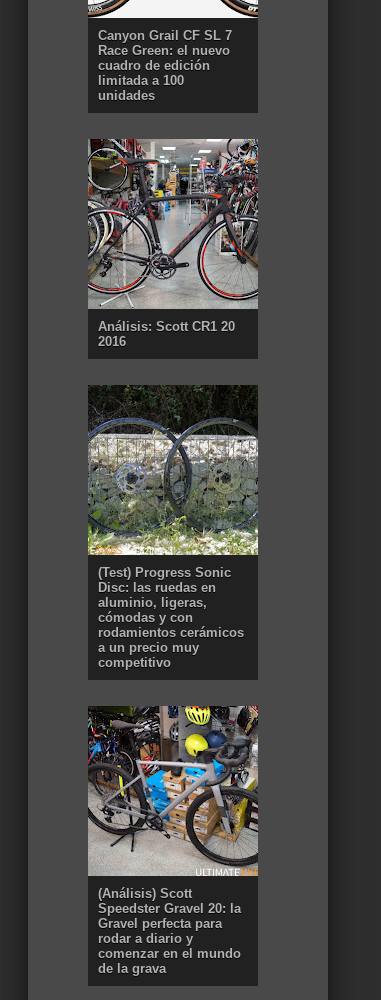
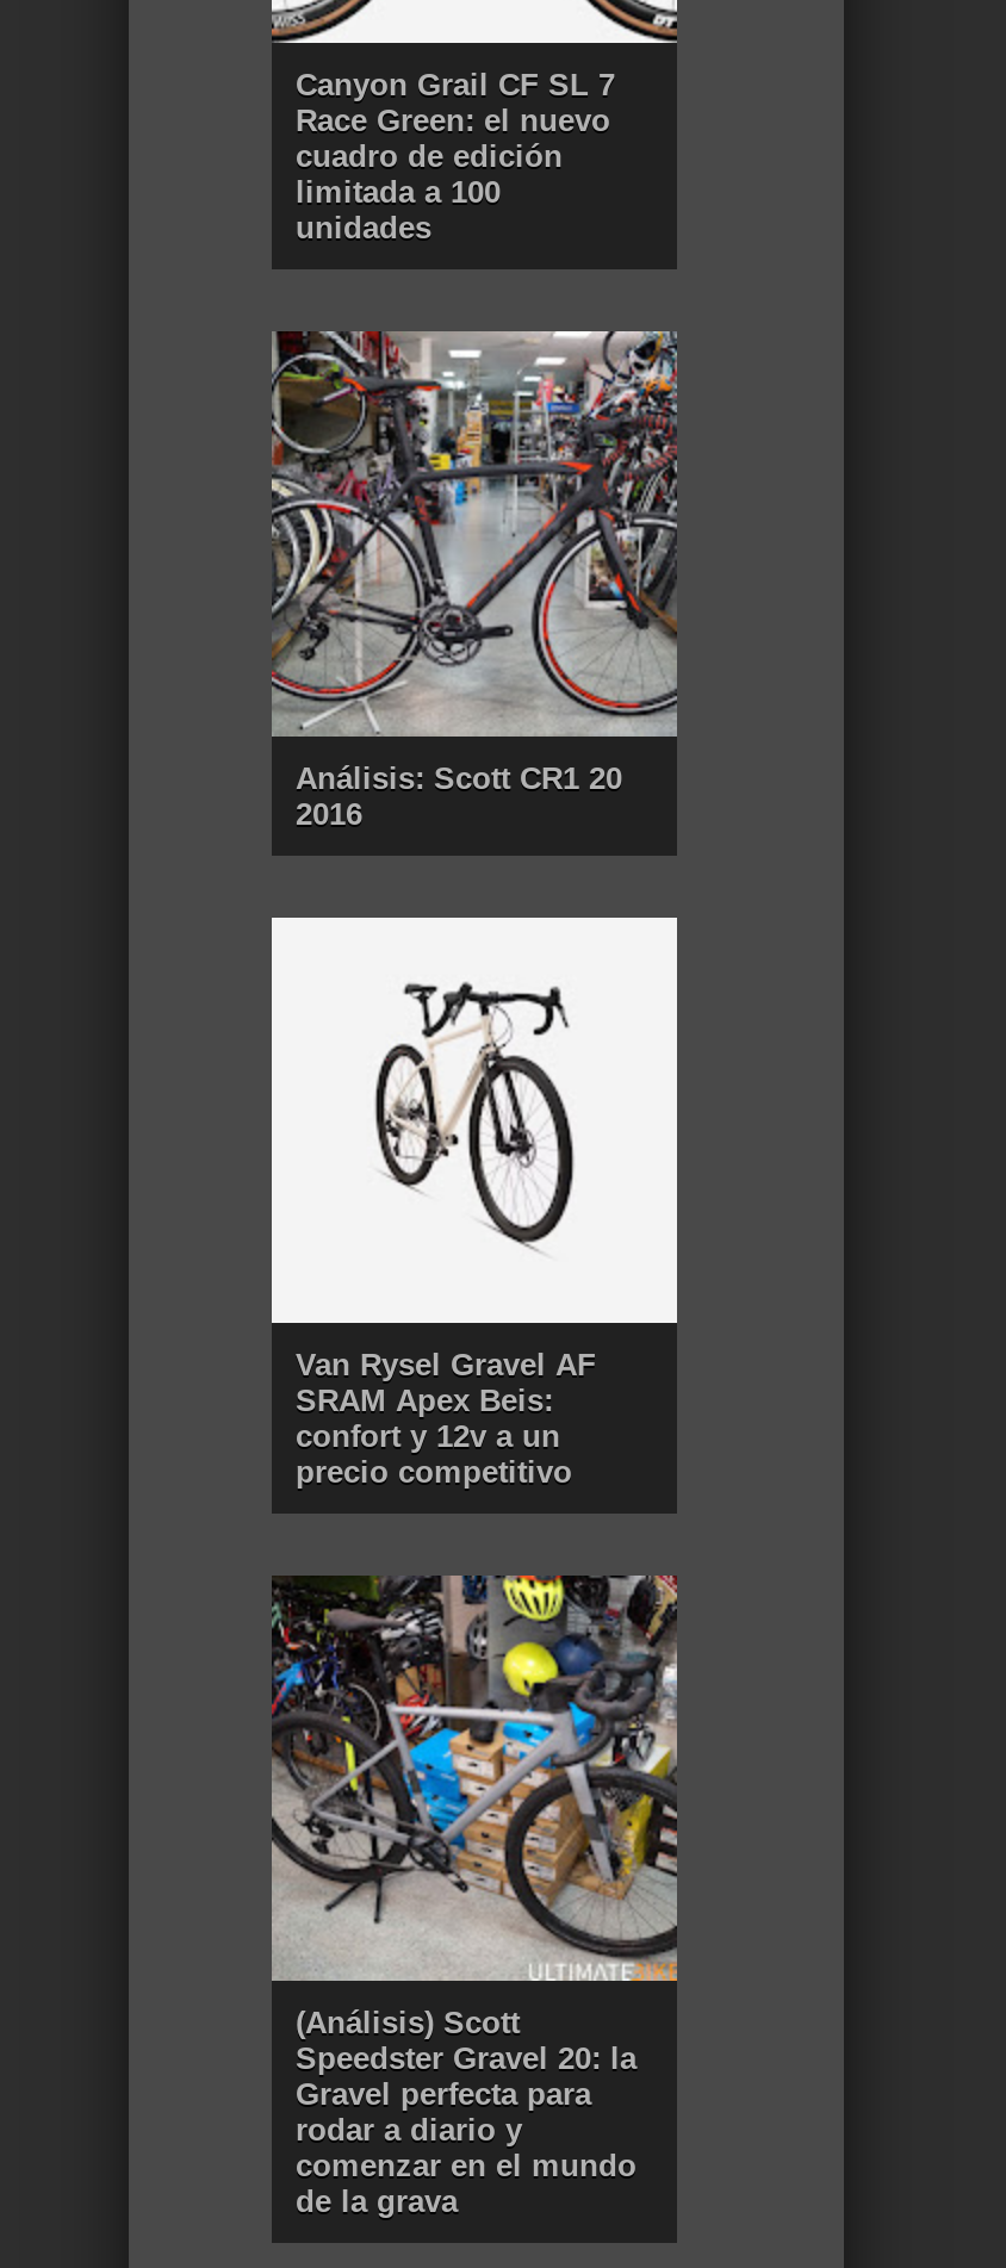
[87,384,258,670] [image] | (Test) Progress Sonic | Disc: las ruedas en | aluminio, ligeras, | cómodas y con | rodamientos cerámicos | a un precio muy | competitivo -> [269,915,679,1490] [image] | Van Rysel Gravel AF | SRAM Apex Beis: | confort y 12v a un | precio competitivo

